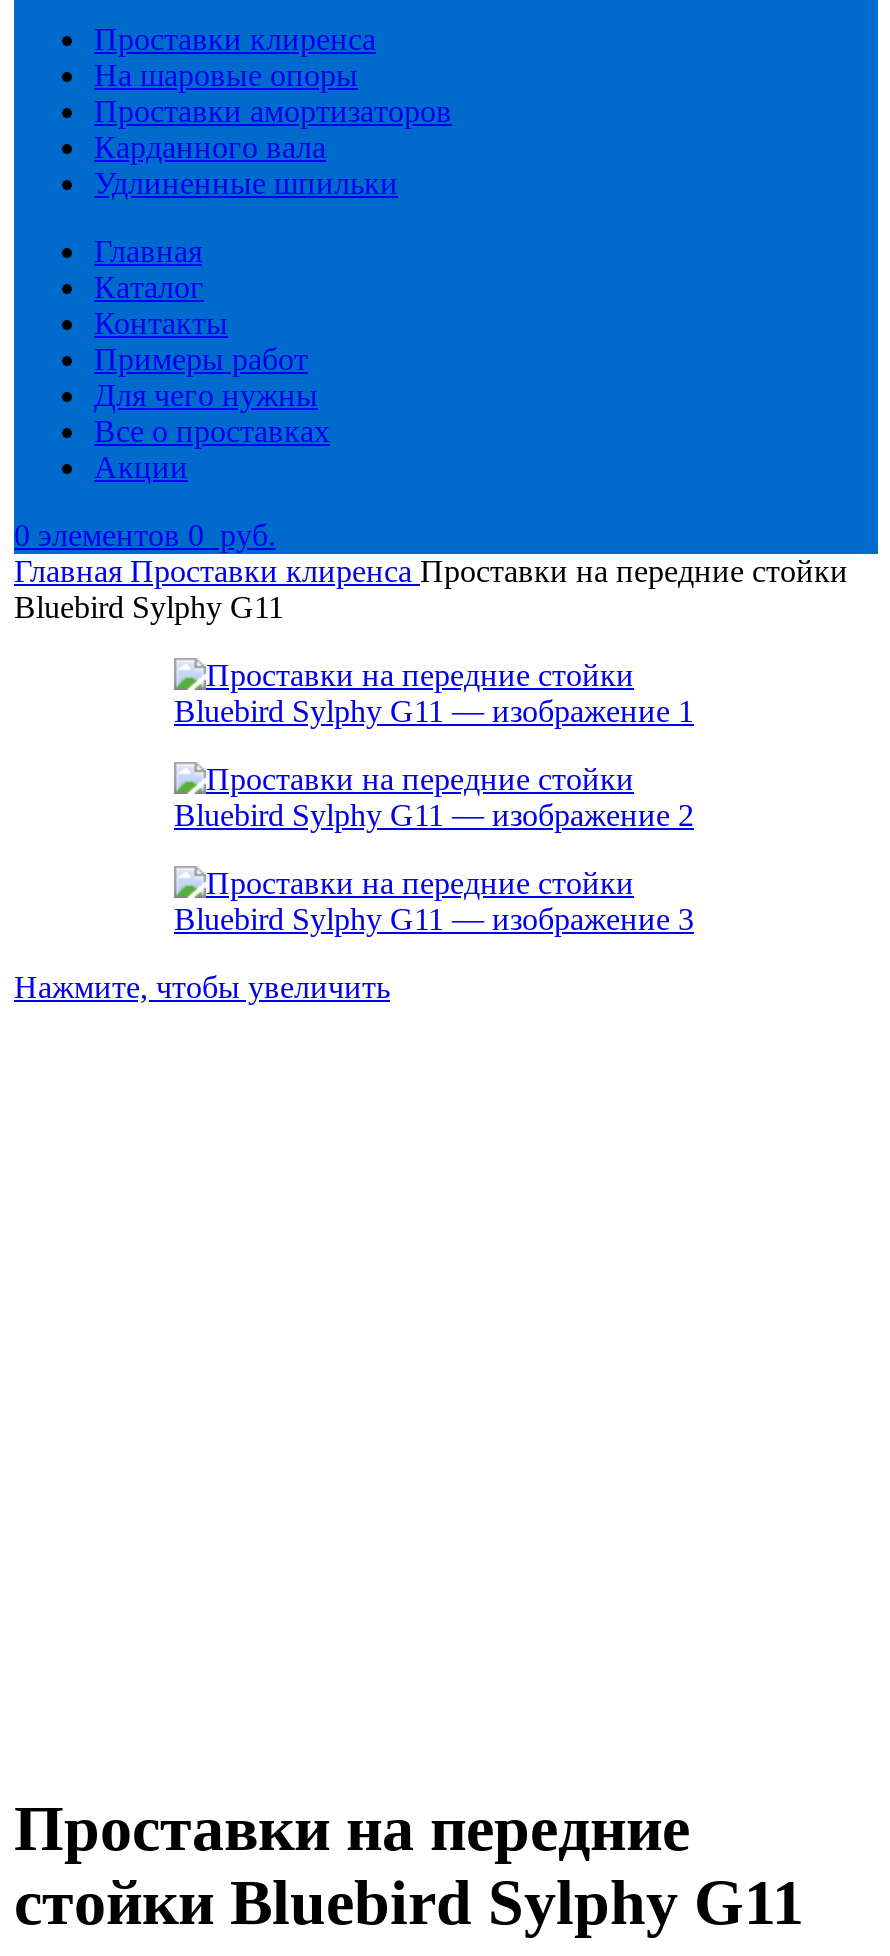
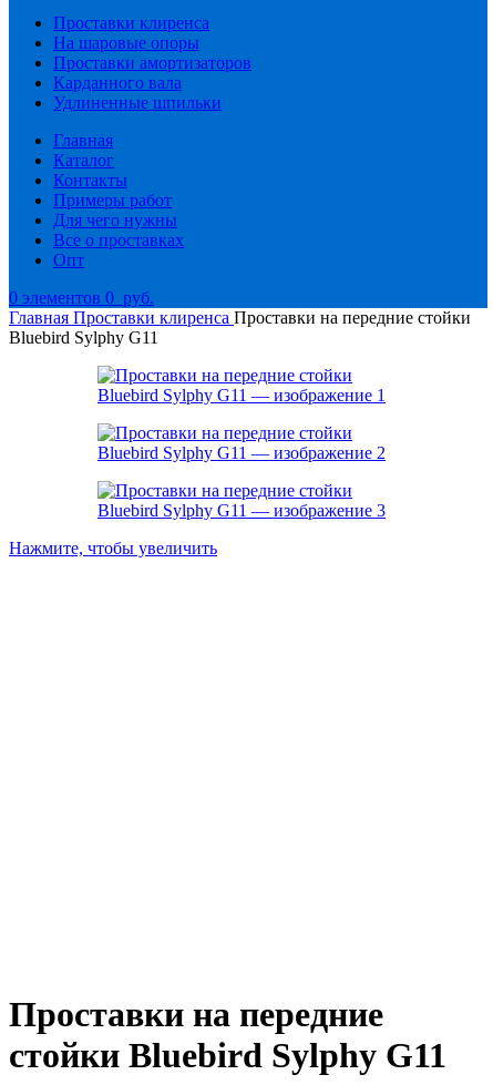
[94,450,188,484] Акции -> [53,250,84,269] Опт

